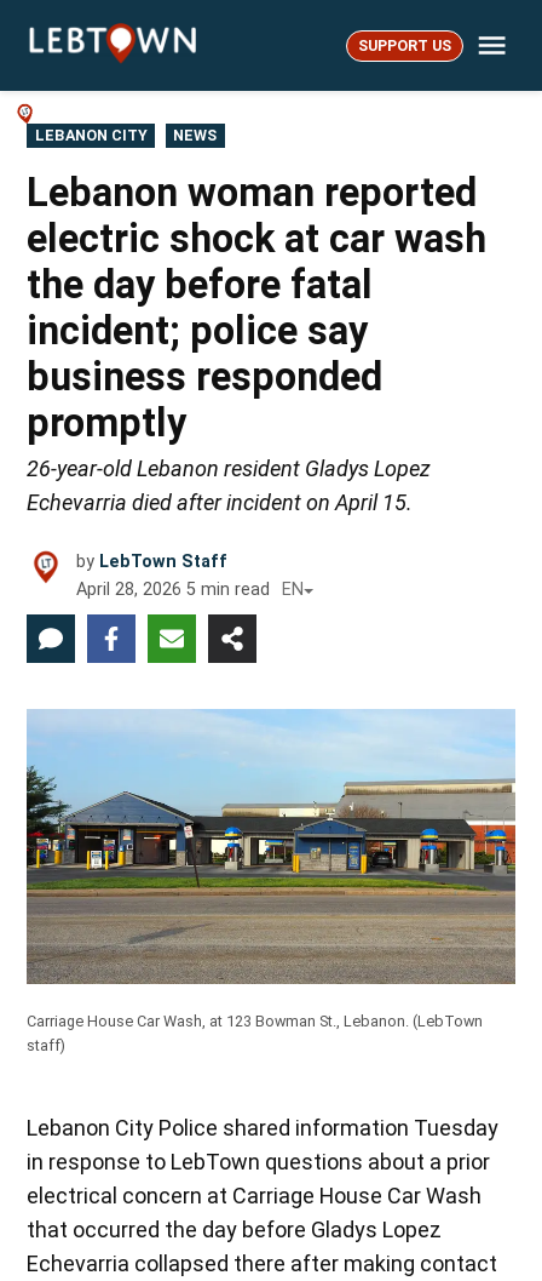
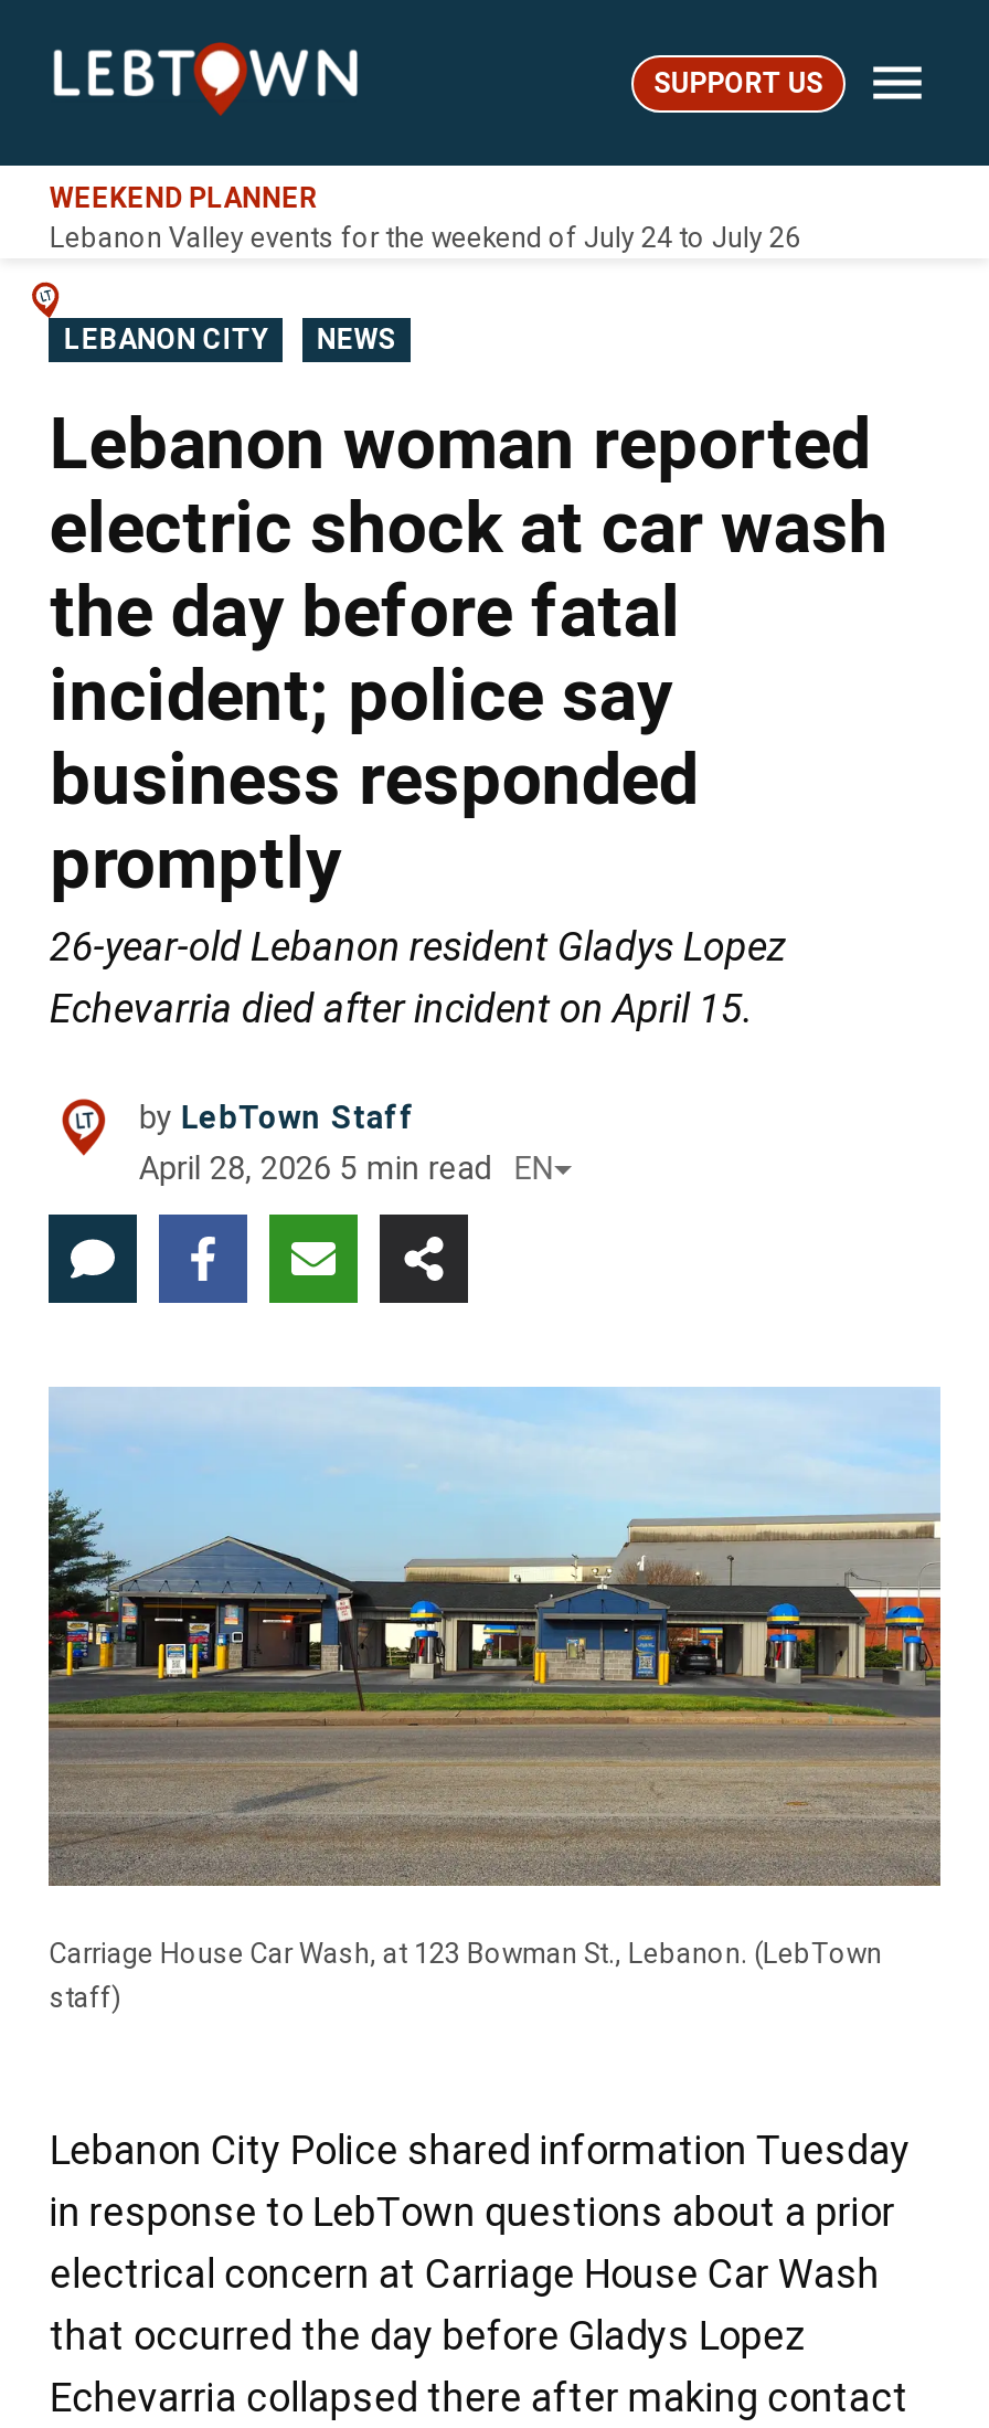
none -> [49,180,800,255] WEEKEND PLANNER | Lebanon Valley events for the weekend of July 24 to July 26

